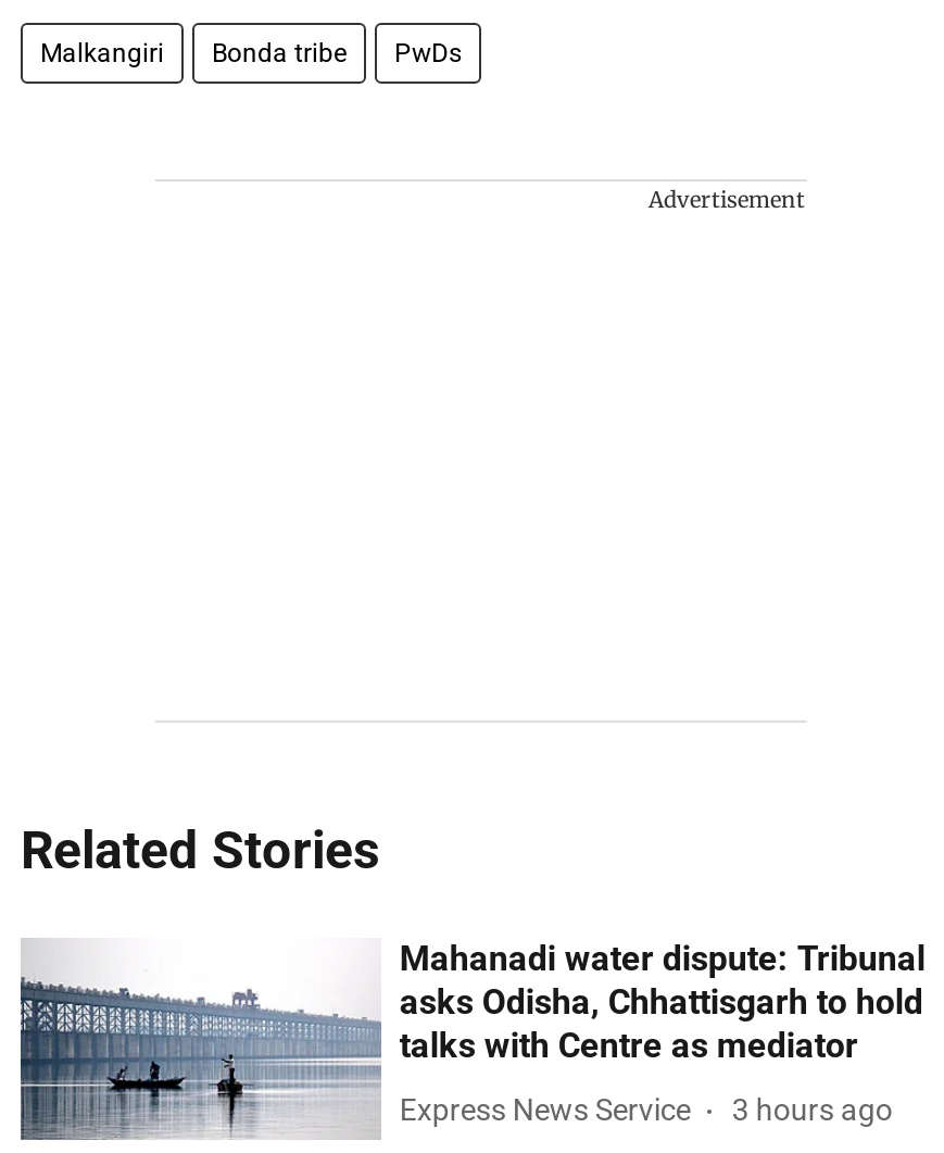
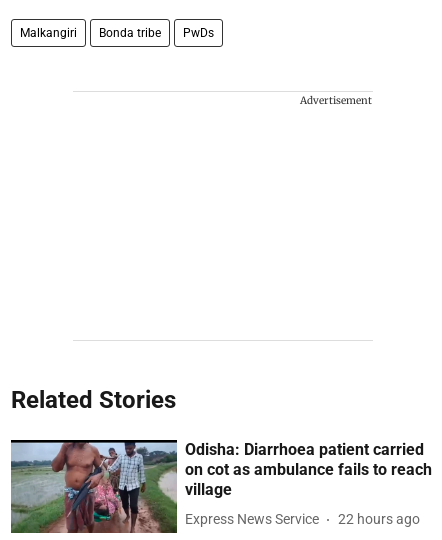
[18,937,925,1142] [image] | Mahanadi water dispute: Tribunal | asks Odisha, Chhattisgarh to hold | talks with Centre as mediator -> [10,439,432,534] [image] | Odisha: Diarrhoea patient carried | on cot as ambulance fails to reach | village
[400,1092,893,1127] Express News Service 3 hours ago -> [185,511,420,527] Express News Service 22 hours ago

